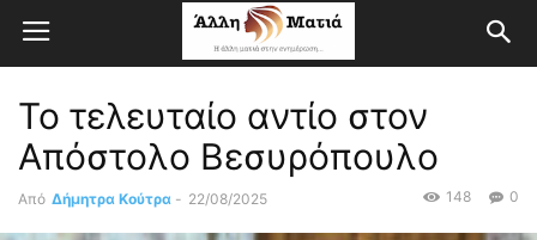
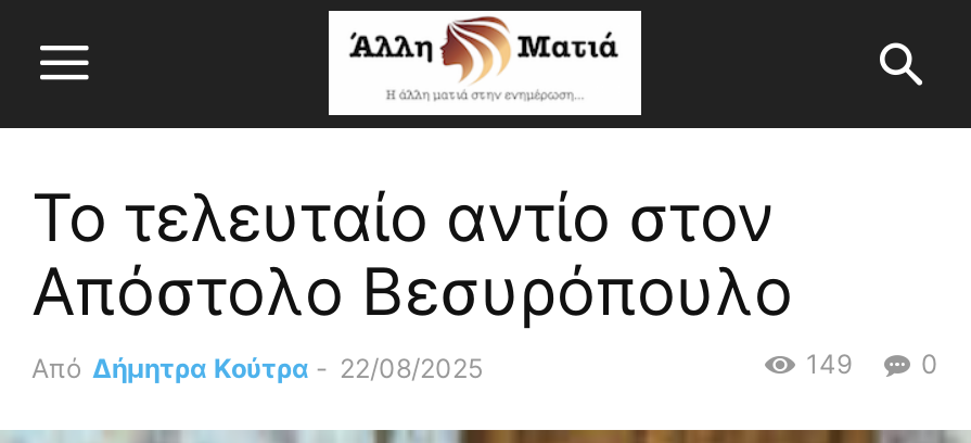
[446,187,471,205] 148 -> [806,347,852,380] 149

